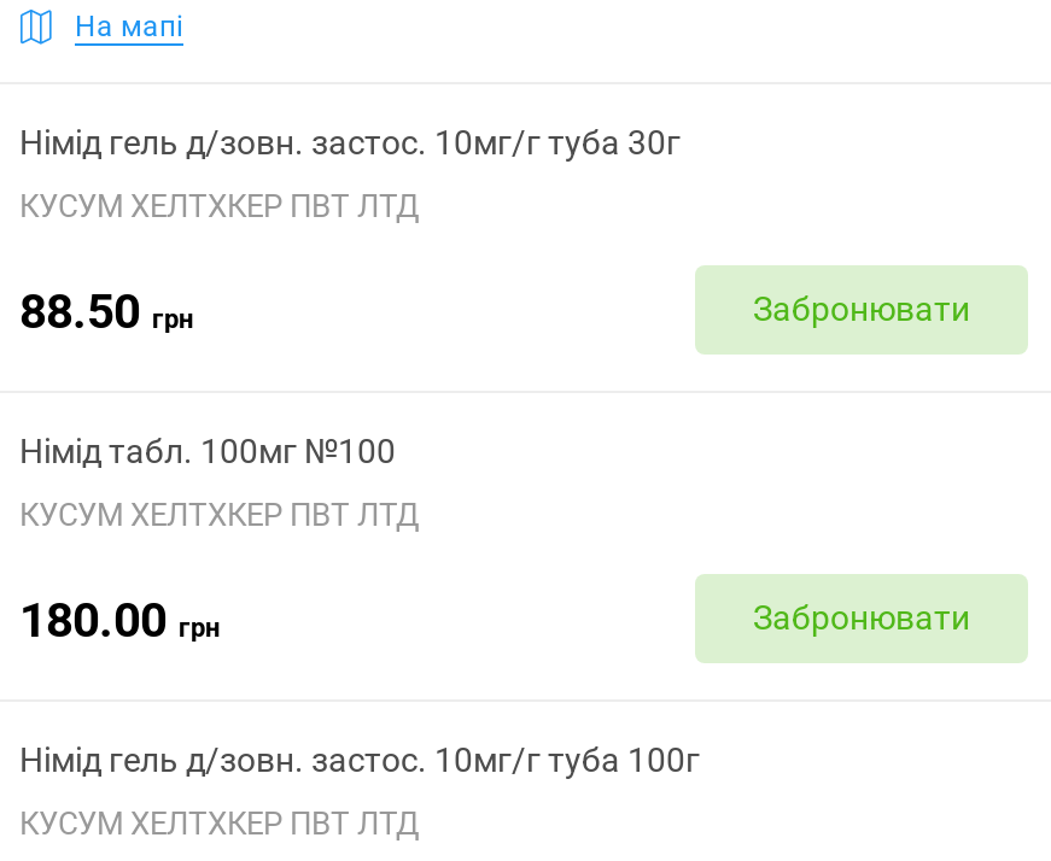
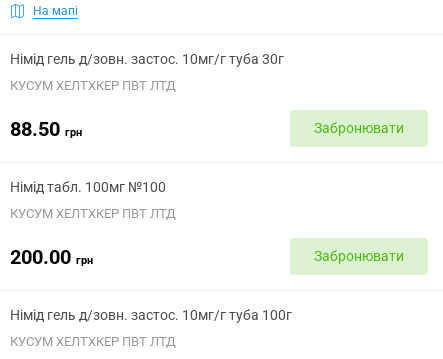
[19,590,220,648] 180.00 грн -> [10,244,93,268] 200.00 грн

